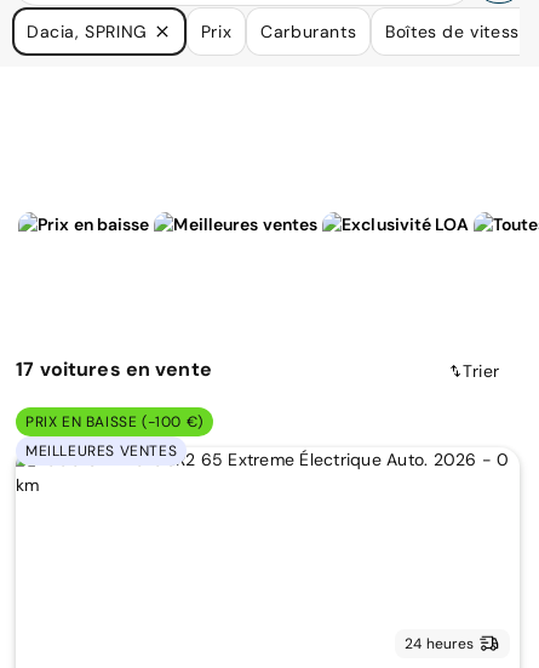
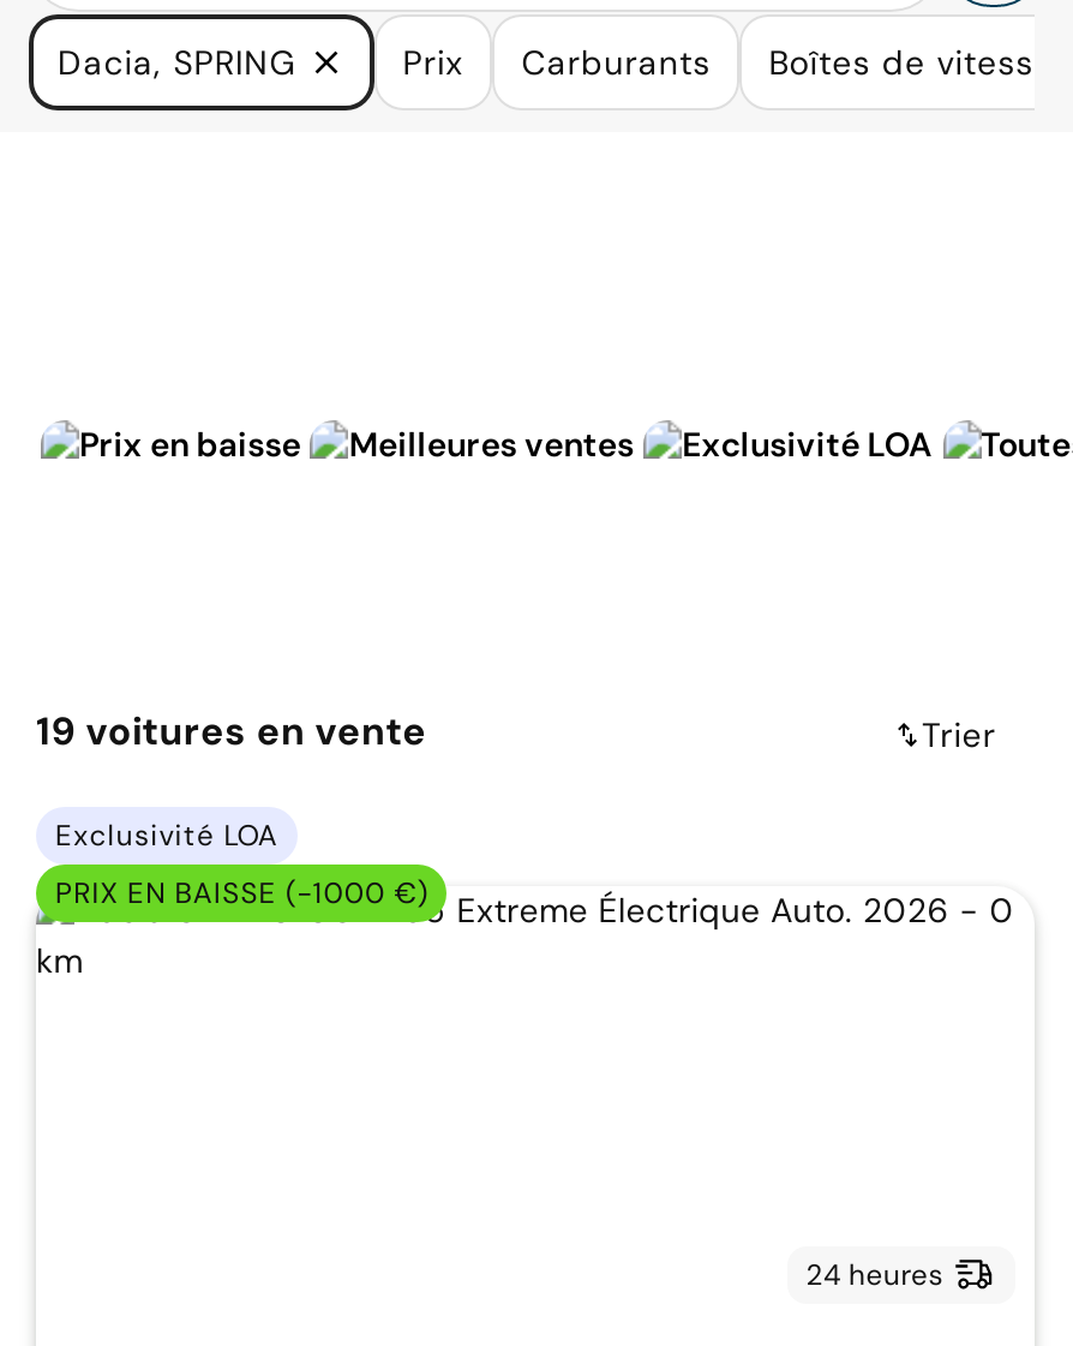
[16,357,212,382] 17 voitures en vente -> [36,707,427,757] 19 voitures en vente
[25,412,203,431] PRIX EN BAISSE (-100 €) -> [55,816,278,854] Exclusivité LOA
[25,441,177,460] MEILLEURES VENTES -> [55,874,428,912] PRIX EN BAISSE (-1000 €)

